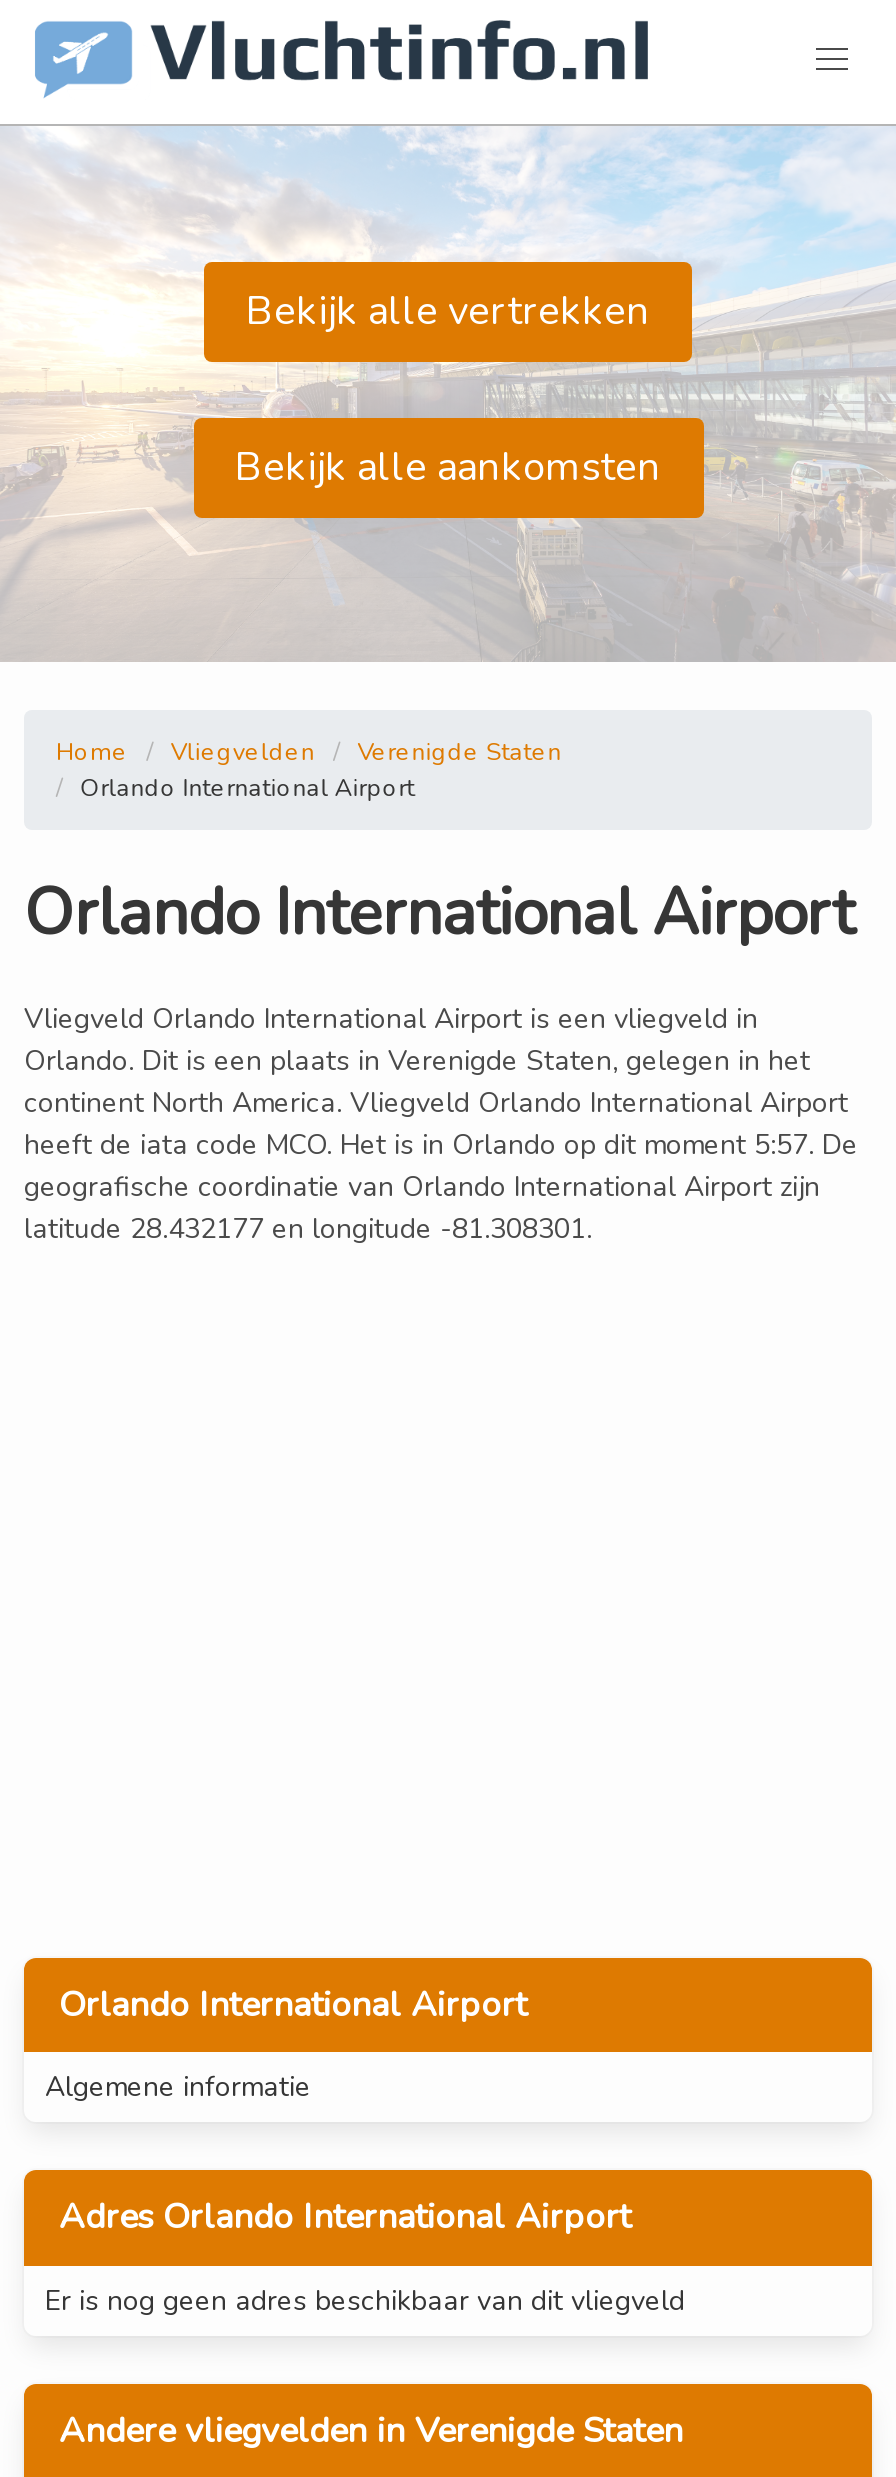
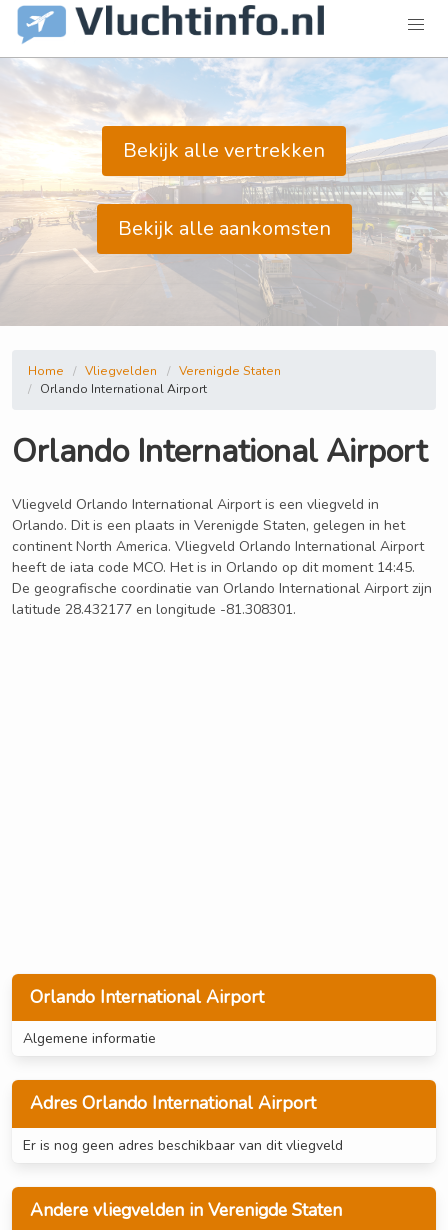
[24,1126,858,1206] heeft de iata code MCO. Het is in Orlando op dit moment 5:57. De | geografische coordinatie van Orlando International Airport zijn -> [12,558,432,598] heeft de iata code MCO. Het is in Orlando op dit moment 14:45. | De geografische coordinatie van Orlando International Airport zijn

